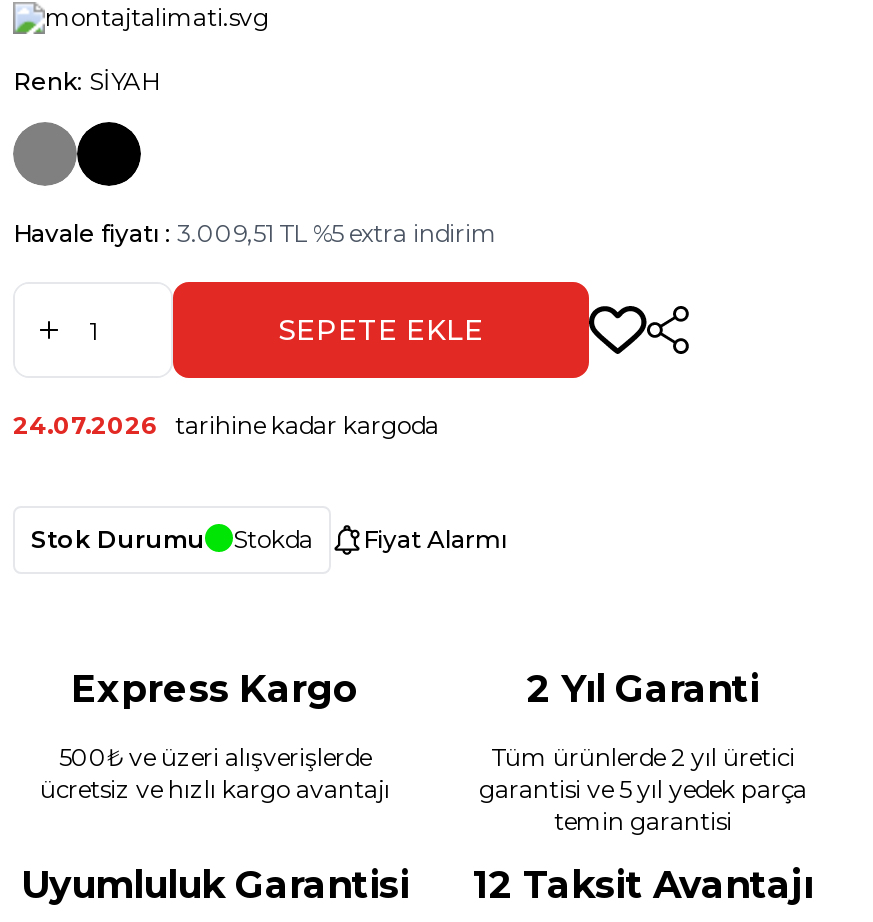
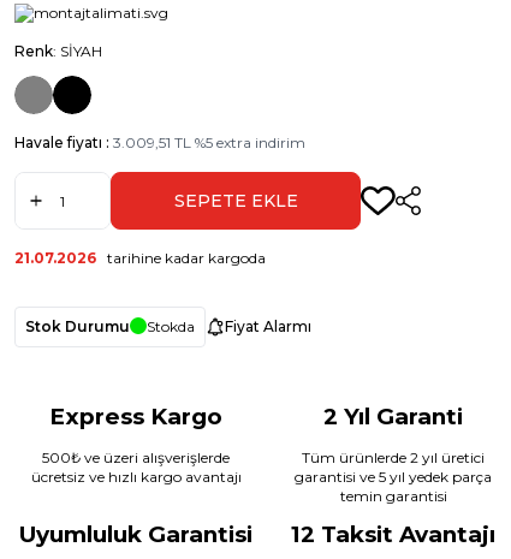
[13,410,439,440] 24.07.2026 tarihine kadar kargoda -> [14,249,266,267] 21.07.2026 tarihine kadar kargoda

